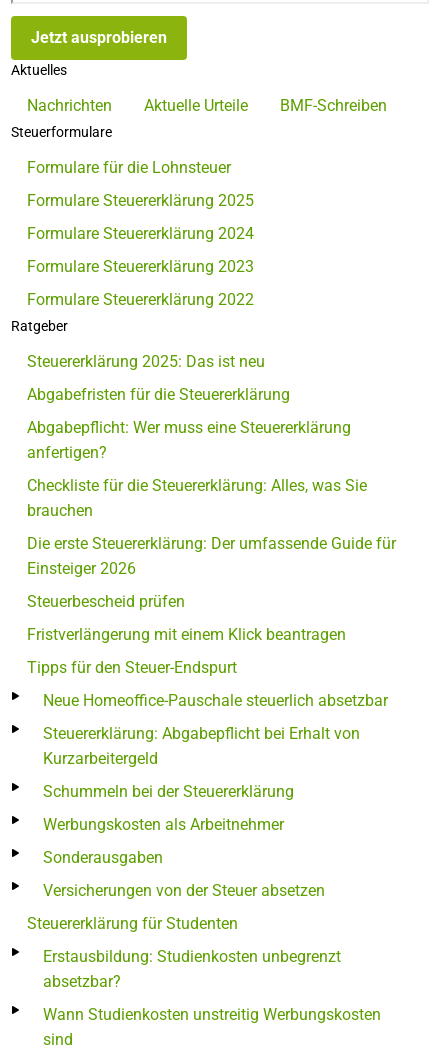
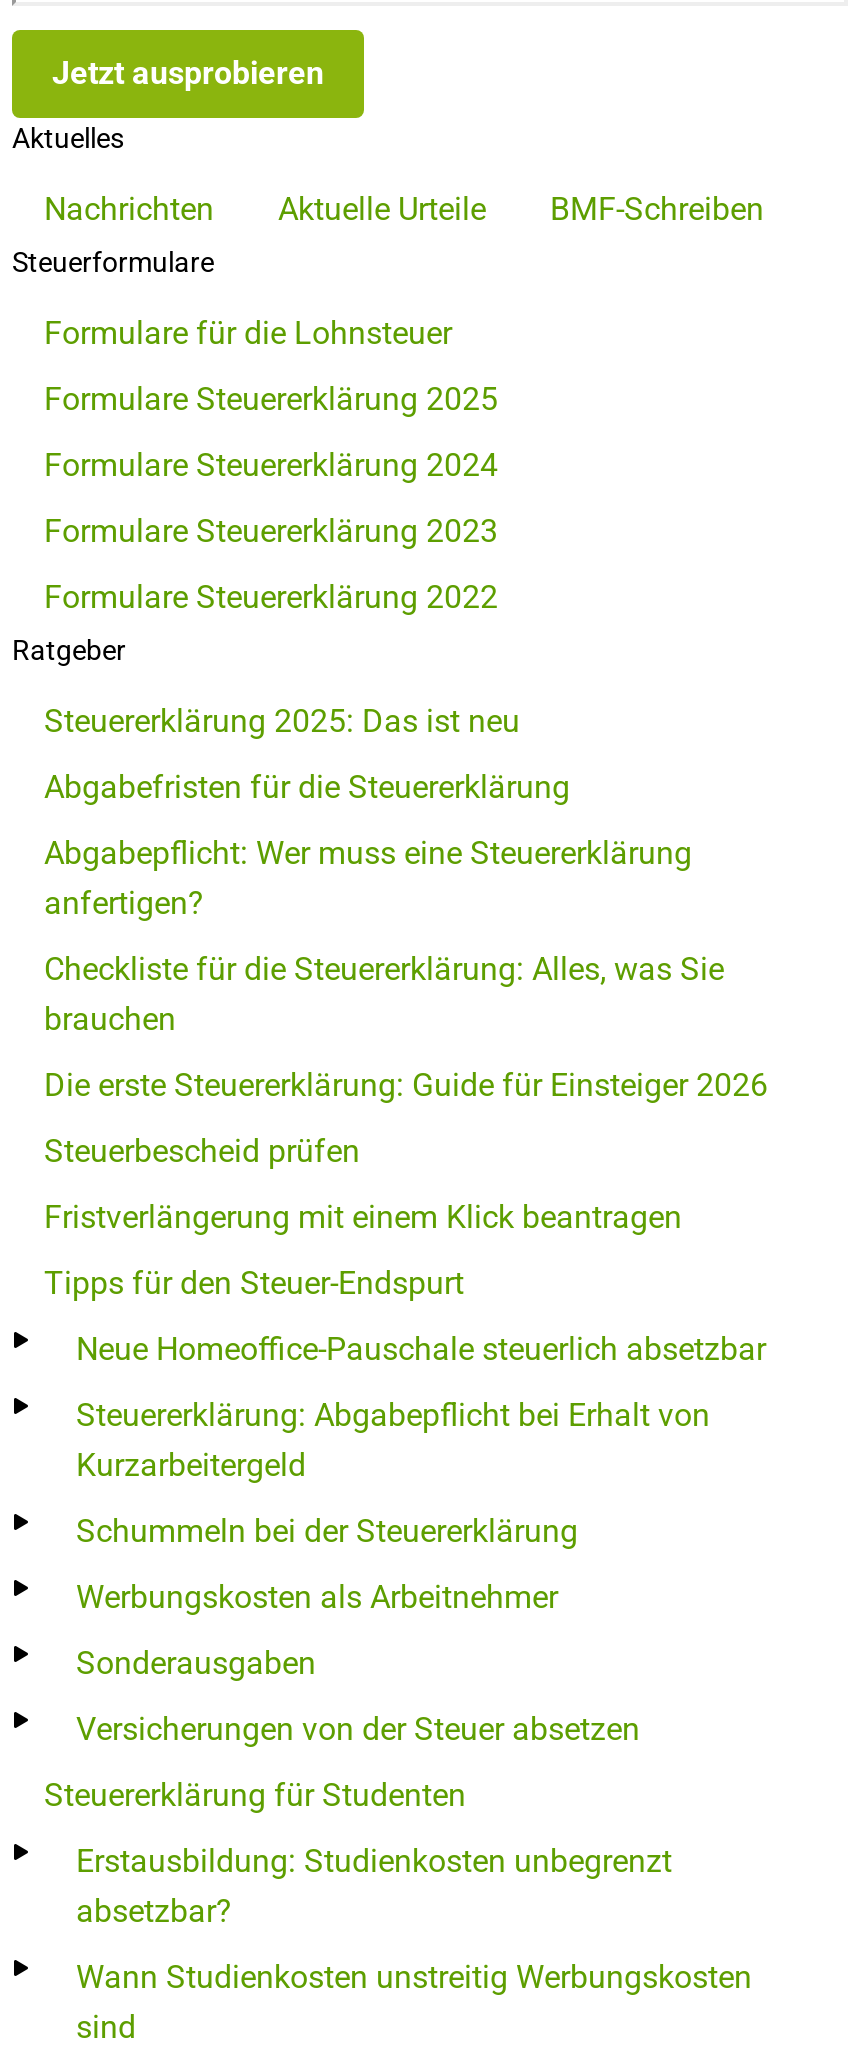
[27,534,396,578] Die erste Steuererklärung: Der umfassende Guide für | Einsteiger 2026 -> [44,1066,768,1104] Die erste Steuererklärung: Guide für Einsteiger 2026

